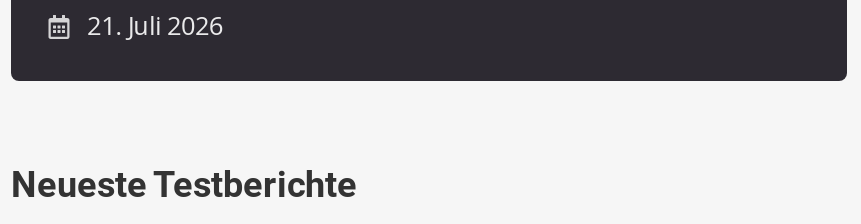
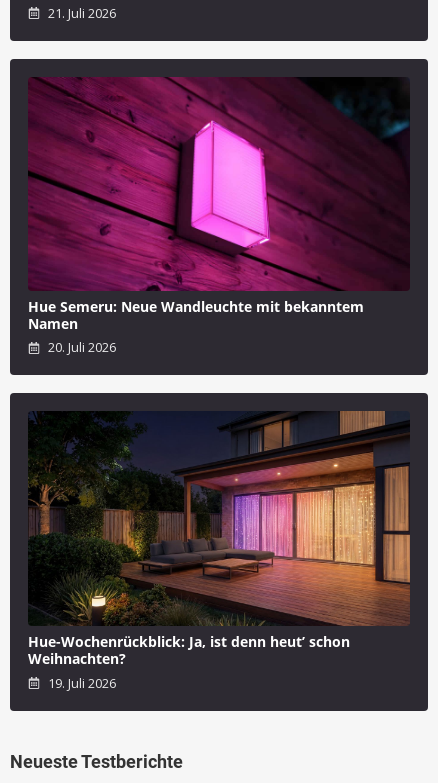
none -> [28,77,409,356] [image] | Hue Semeru: Neue Wandleuchte mit bekanntem | Namen | 20. Juli 2026
none -> [28,410,411,692] [image] | Hue-Wochenrückblick: Ja, ist denn heut’ schon | Weihnachten? | 19. Juli 2026

